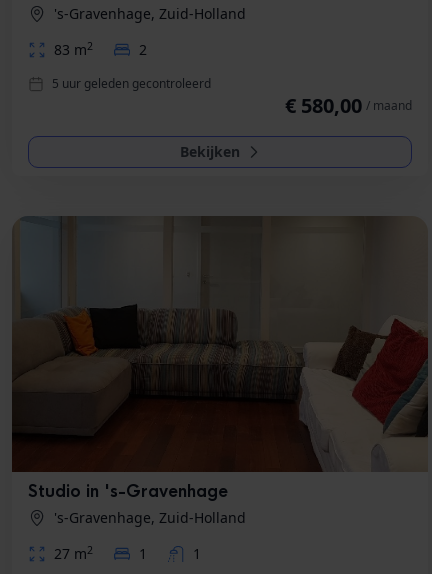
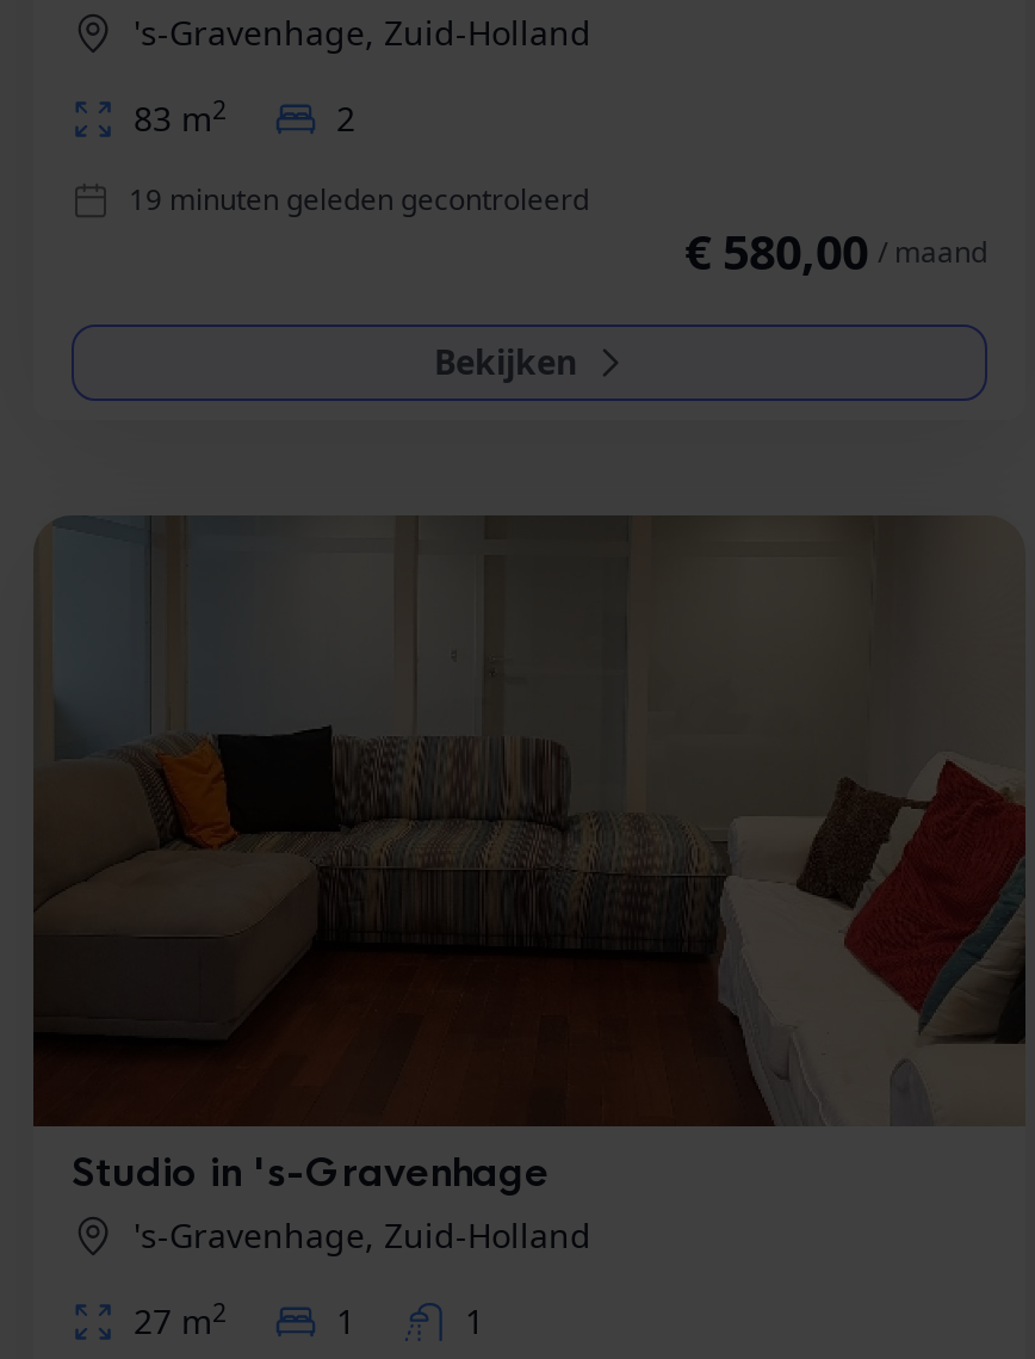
[52,75,211,92] 5 uur geleden gecontroleerd -> [129,179,589,220] 19 minuten geleden gecontroleerd

